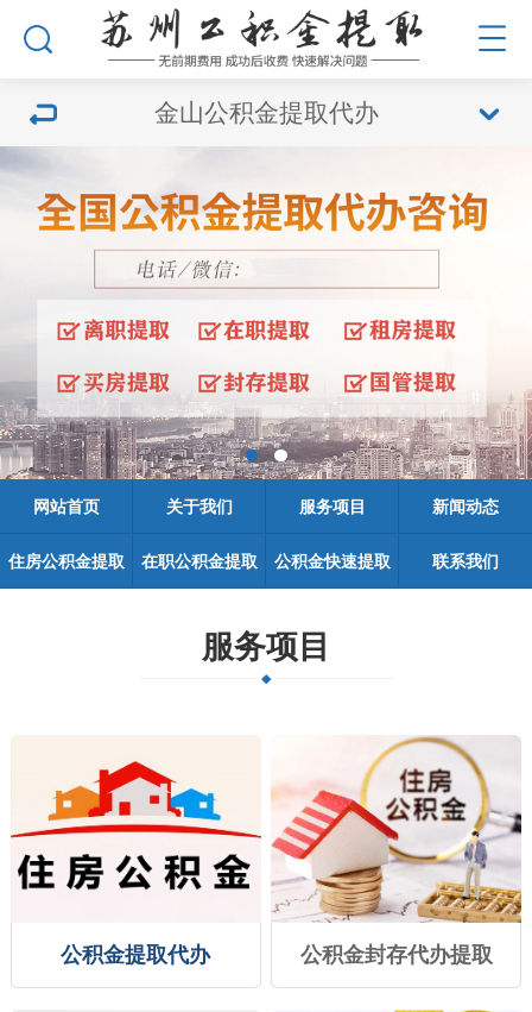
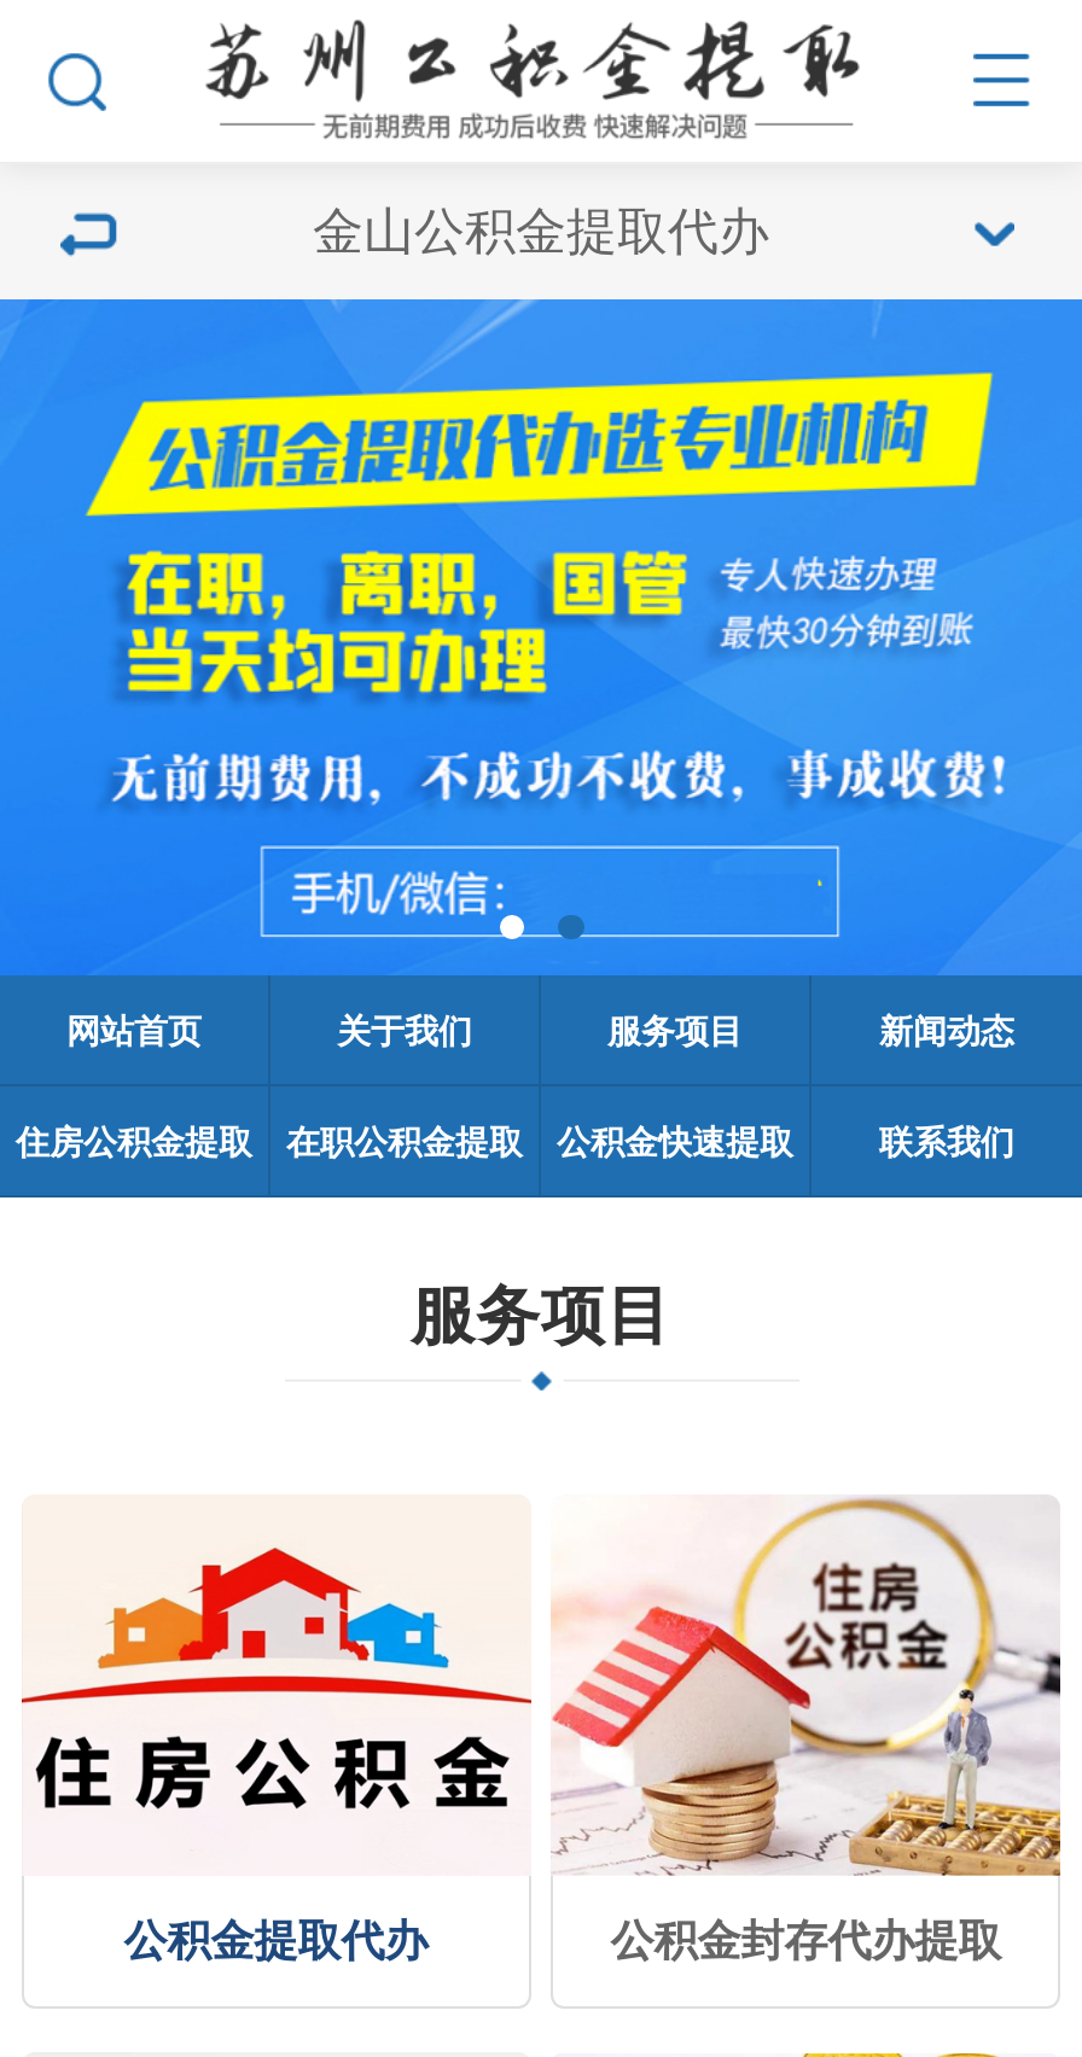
[4,146,528,480] [image] -> [7,297,1075,975] [image]

